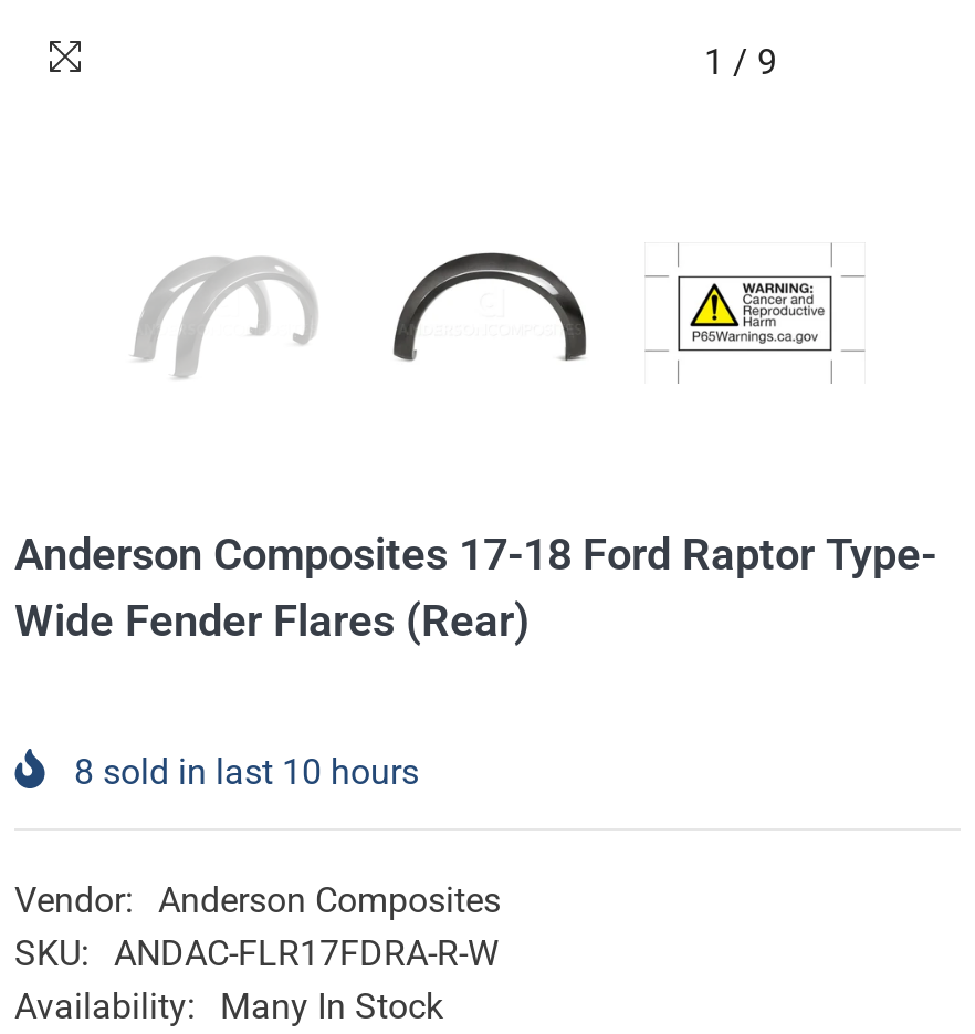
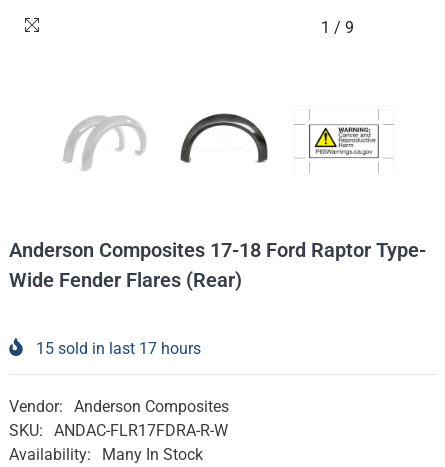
[74,750,419,792] 8 sold in last 10 hours -> [36,338,201,357] 15 sold in last 17 hours

